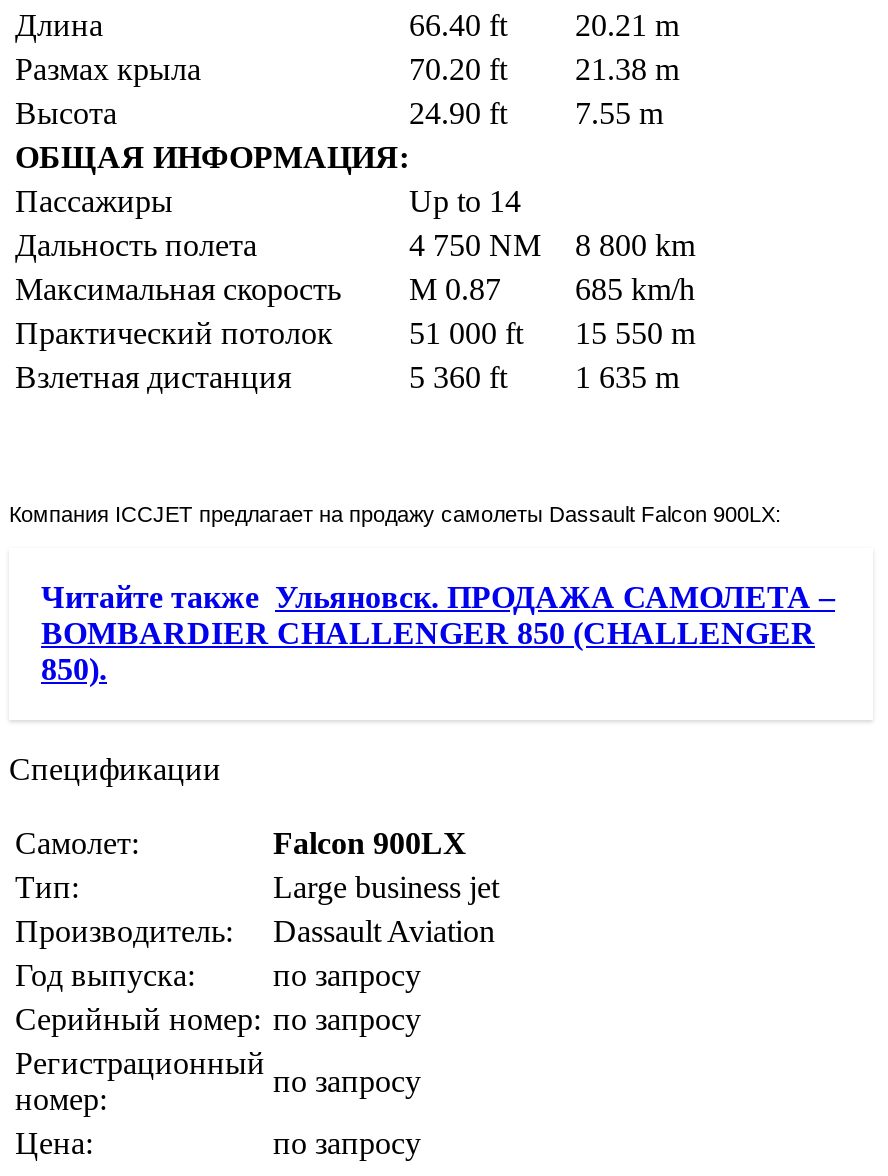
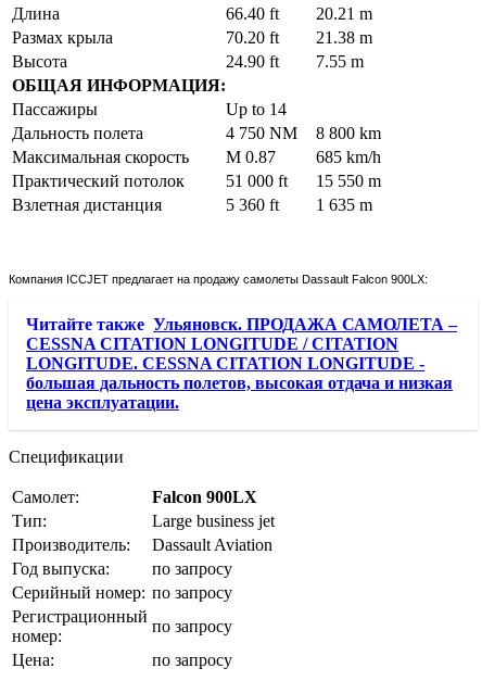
[41,616,815,686] BOMBARDIER CHALLENGER 850 (CHALLENGER | 850). -> [26,334,453,411] CESSNA CITATION LONGITUDE / CITATION | LONGITUDE. CESSNA CITATION LONGITUDE - | большая дальность полетов, высокая отдача и низкая | цена эксплуатации.

